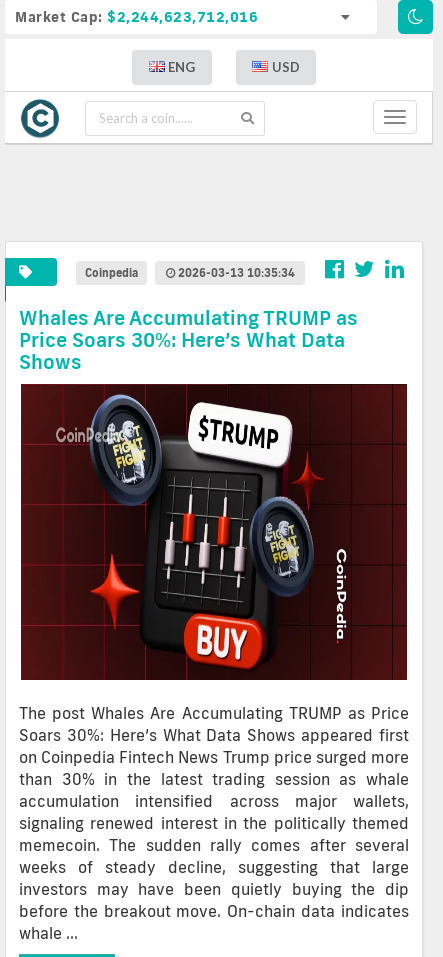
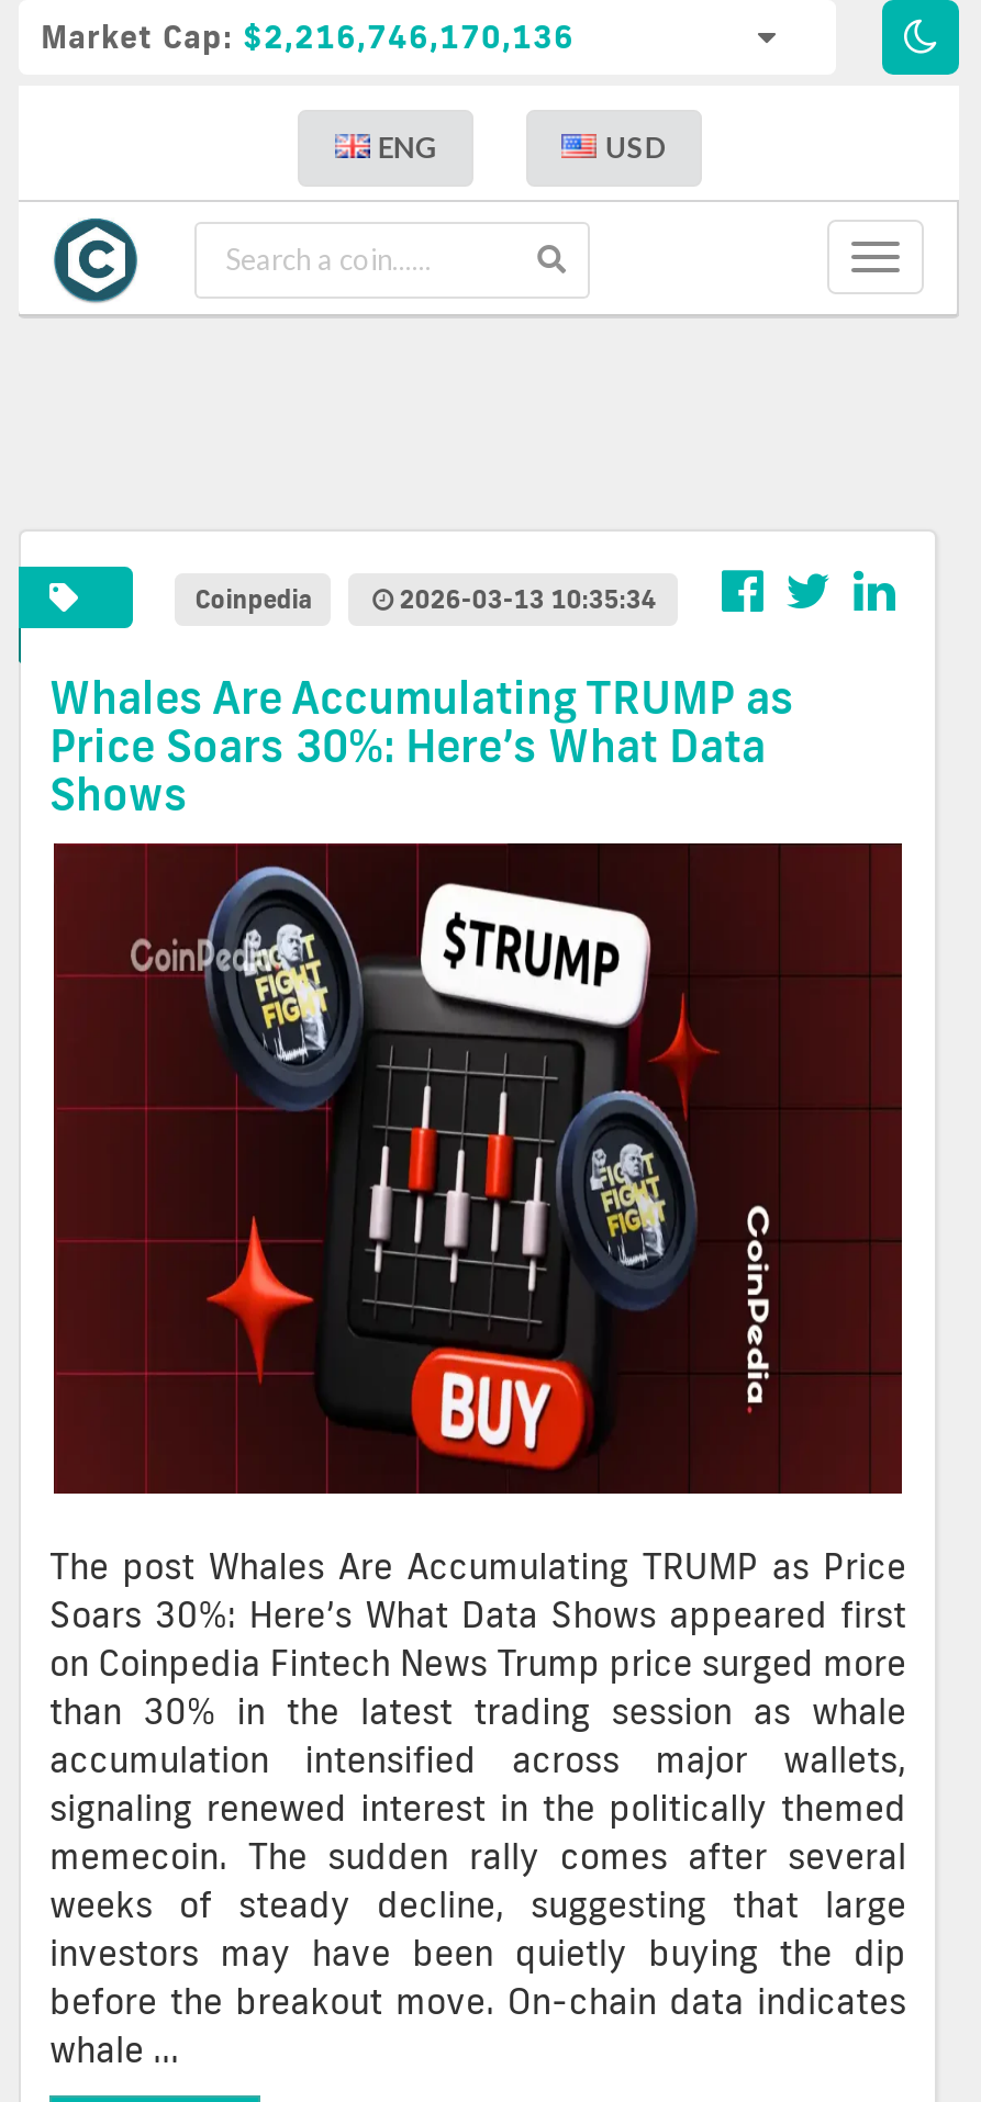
[15,8,258,26] Market Cap: $2,244,623,712,016 -> [41,18,575,57] Market Cap: $2,216,746,170,136

